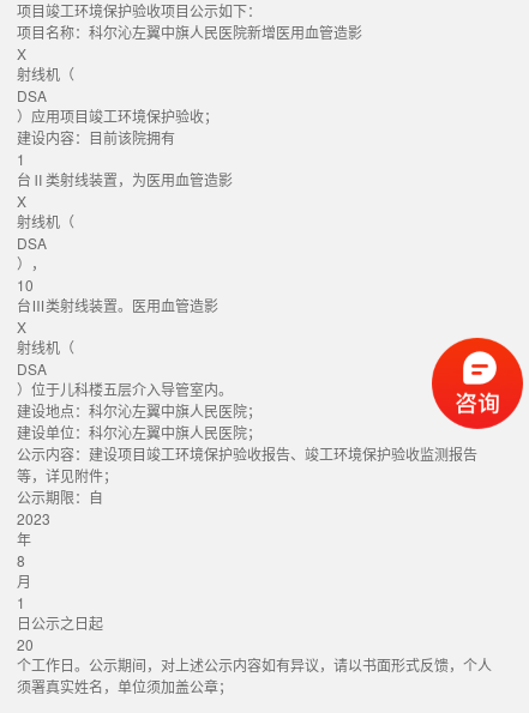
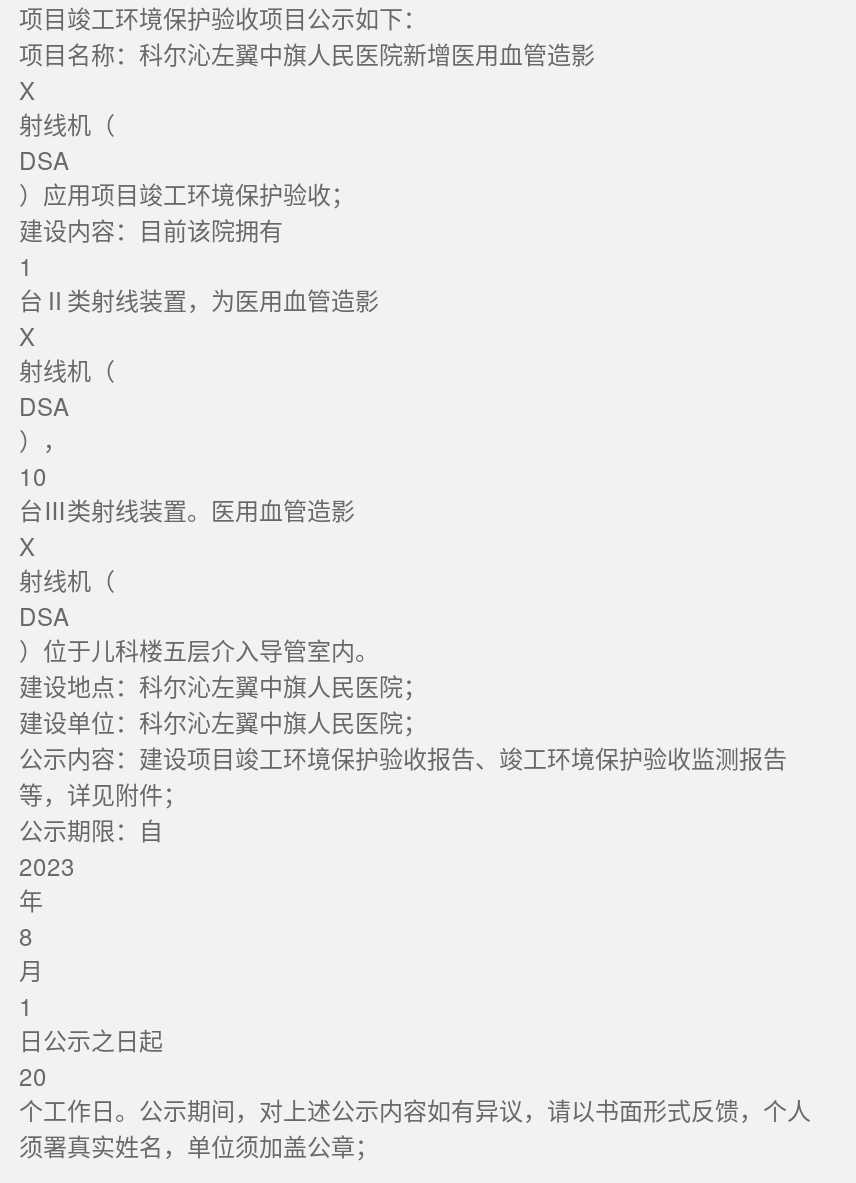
[431,337,524,430] [image] -> none

